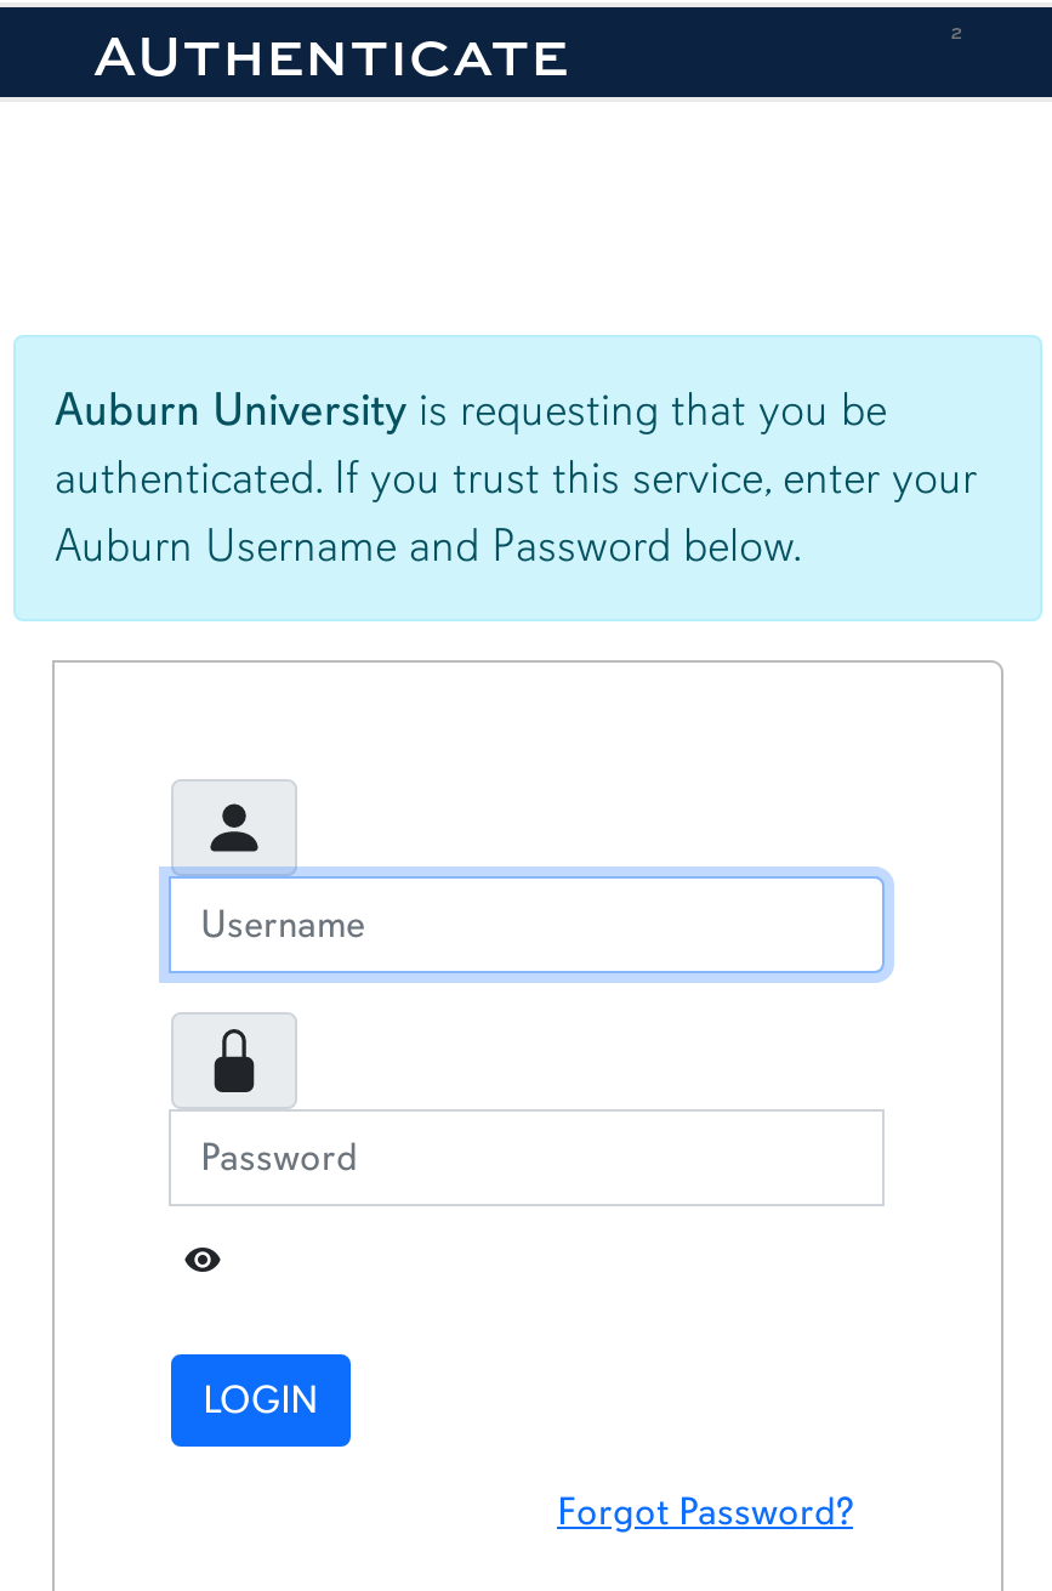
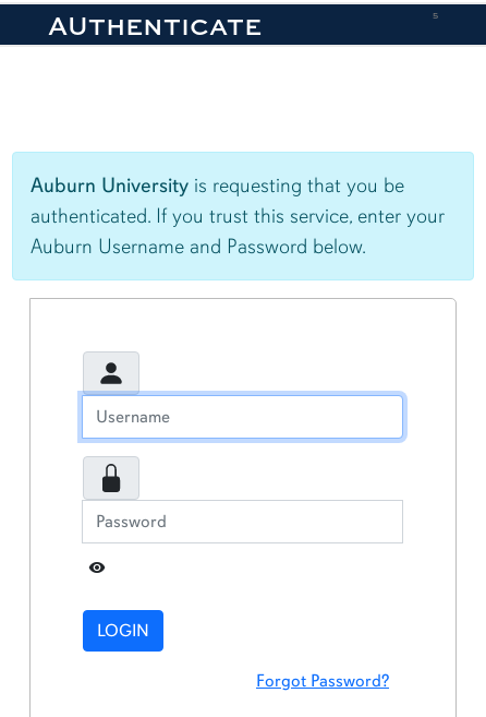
[951,17,963,44] 2 -> [433,9,438,21] 5

